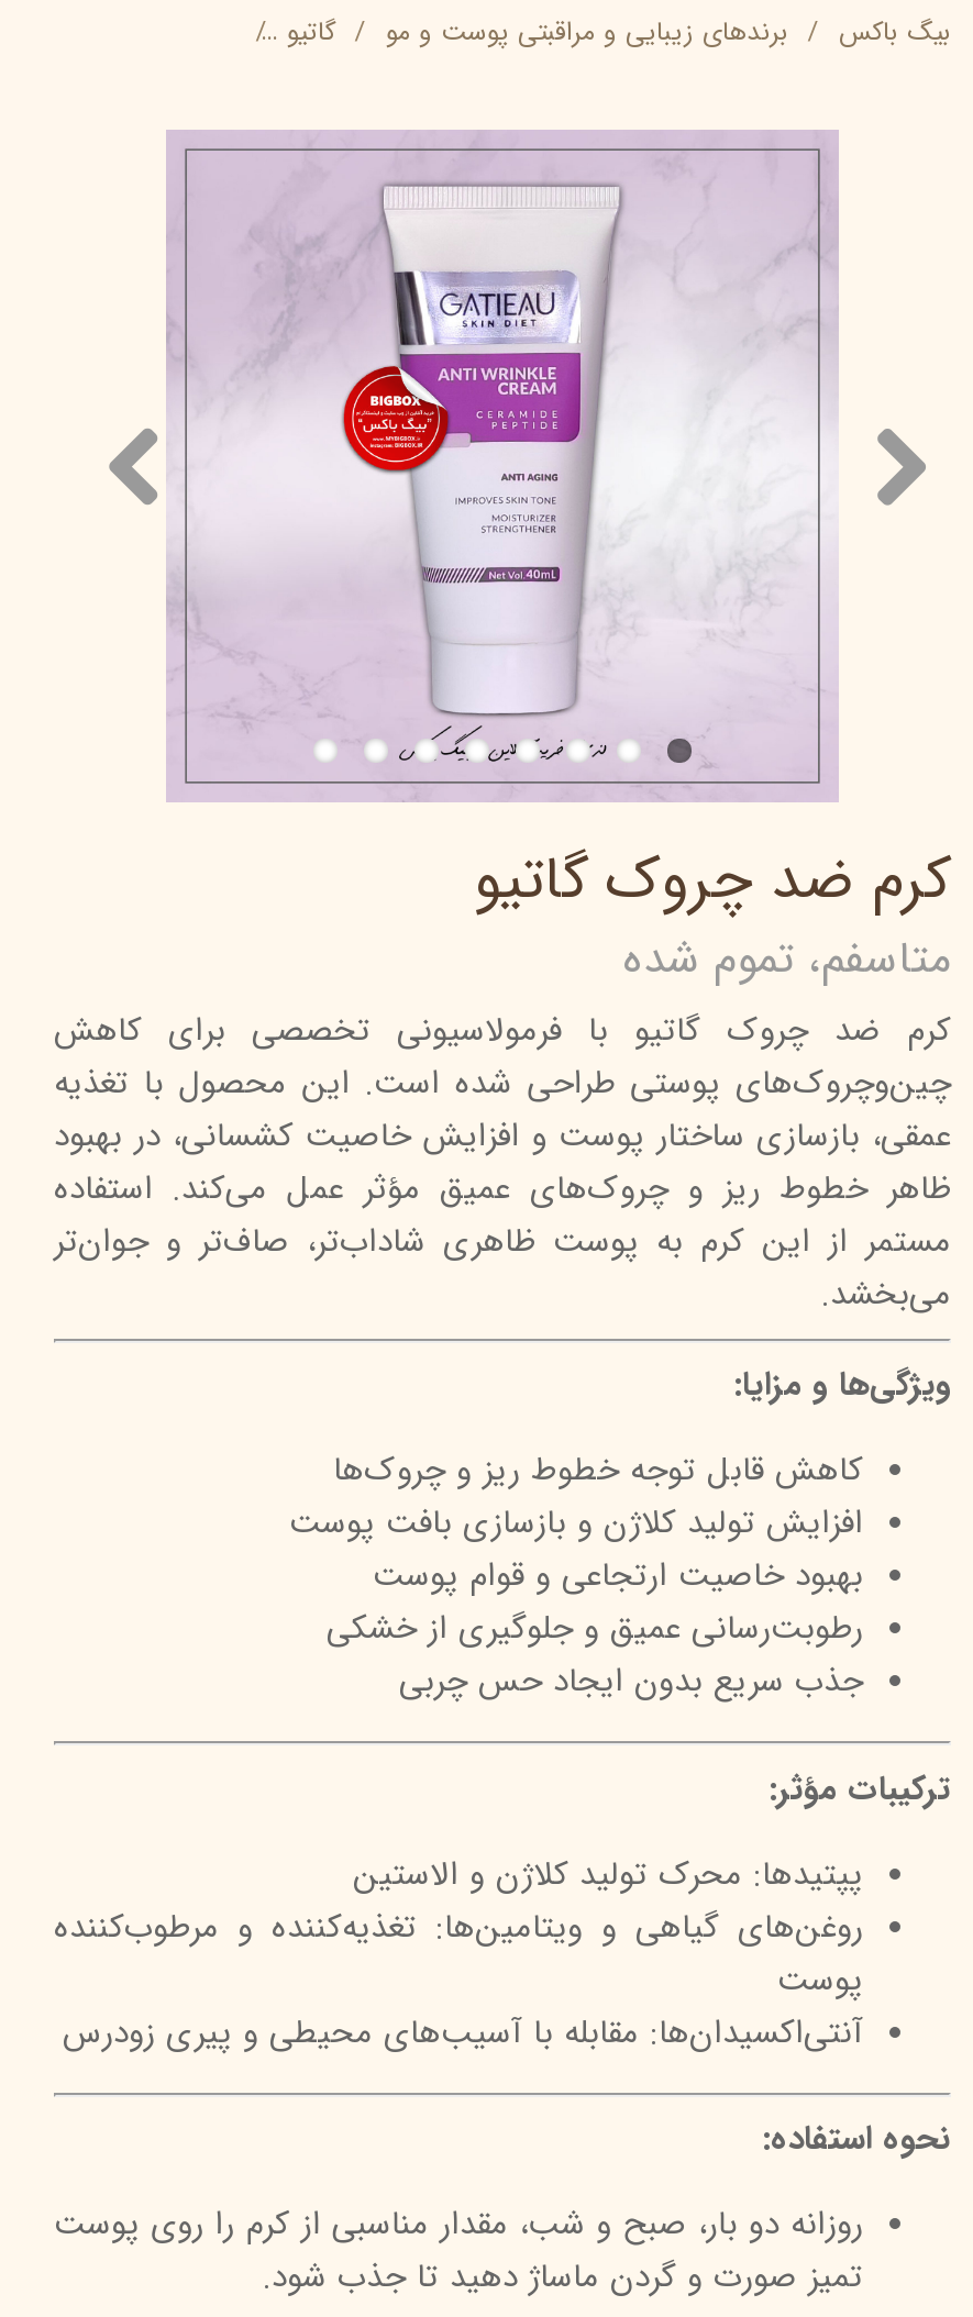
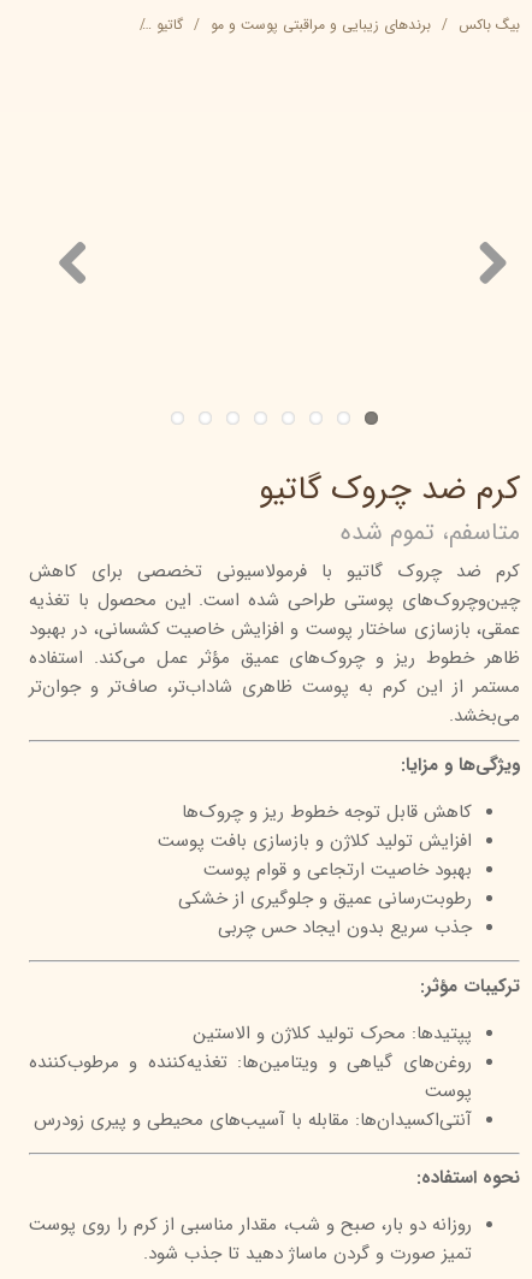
[164,128,841,805] [image] -> none

